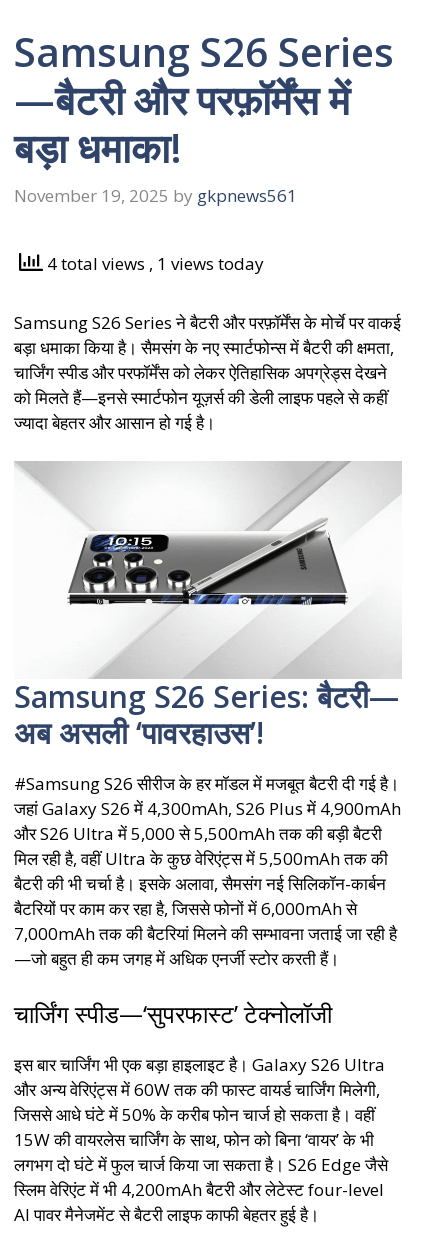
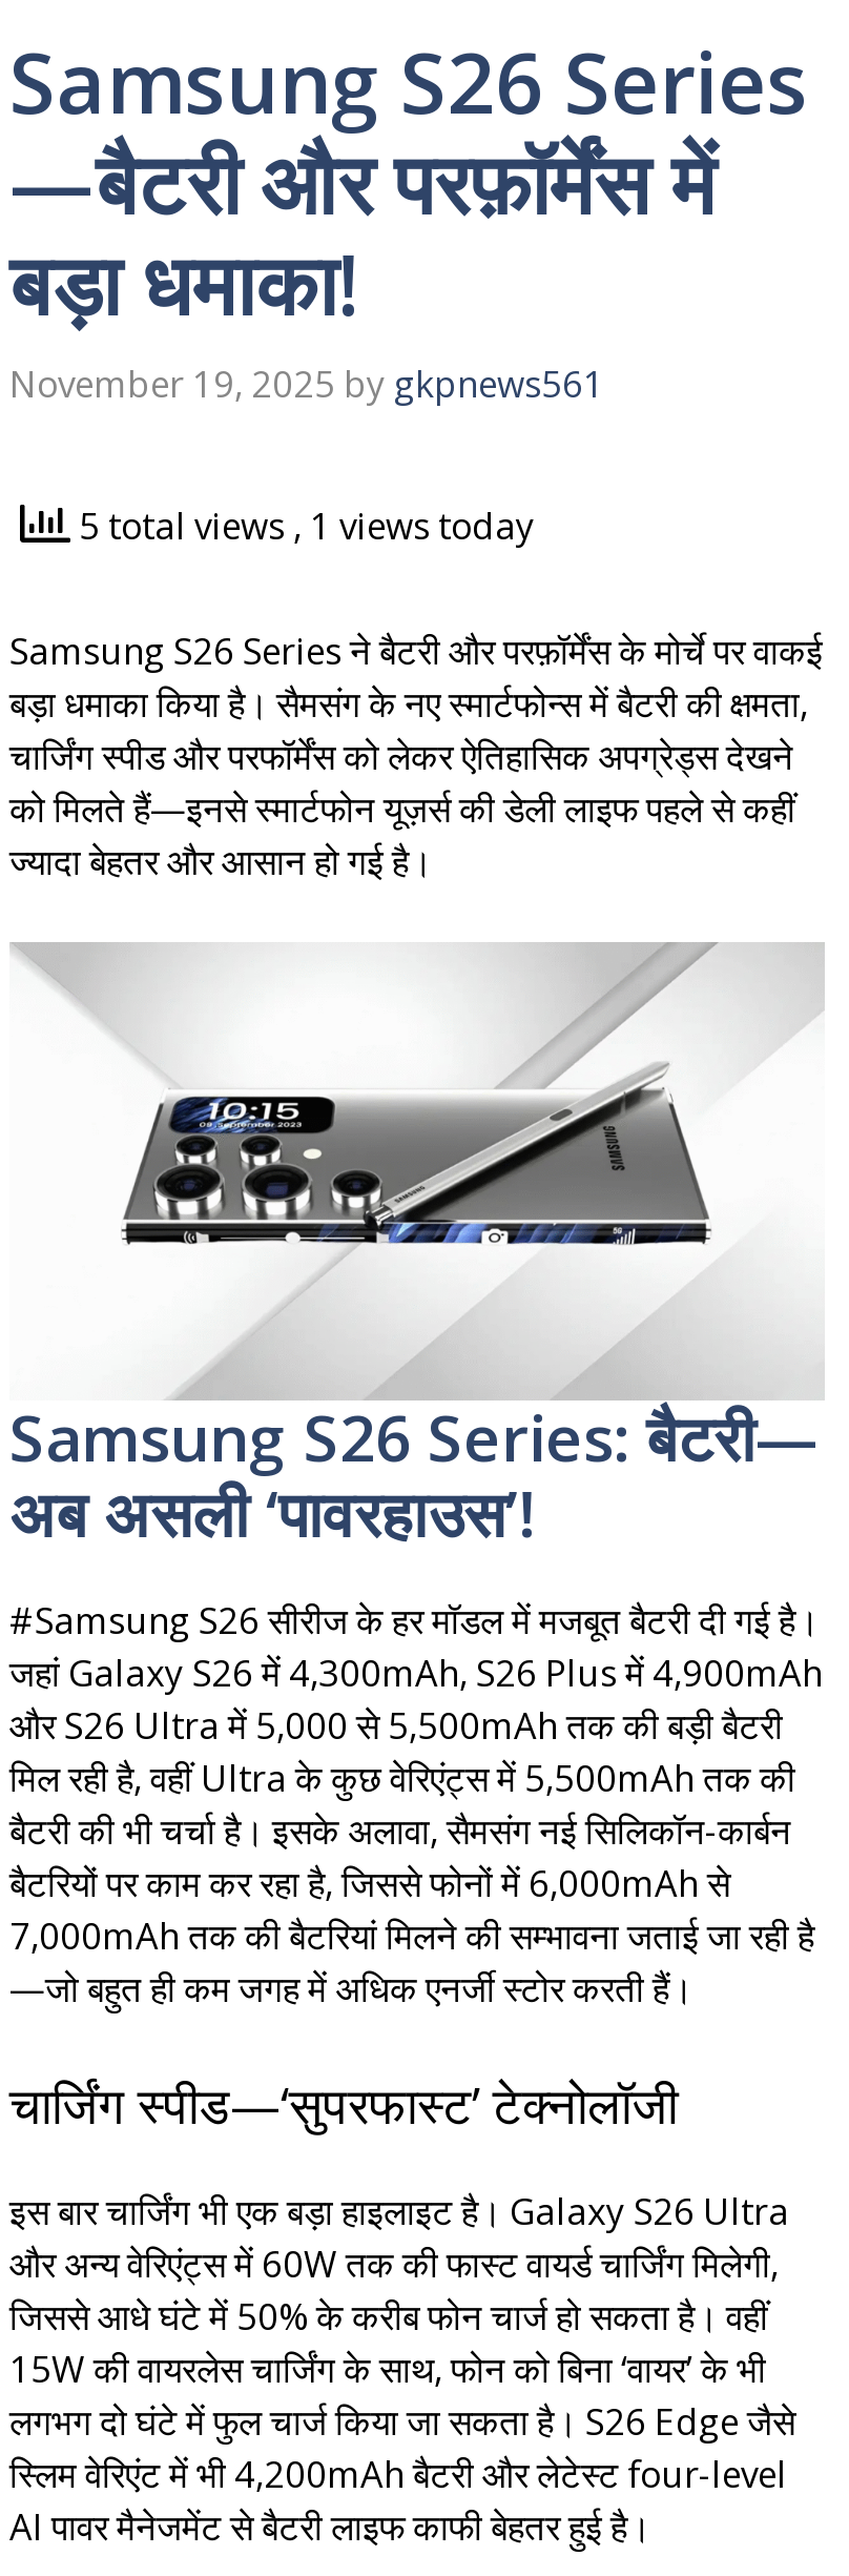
[43,251,264,274] 4 total views, 1 views today -> [70,501,535,549] 5 total views, 1 views today

